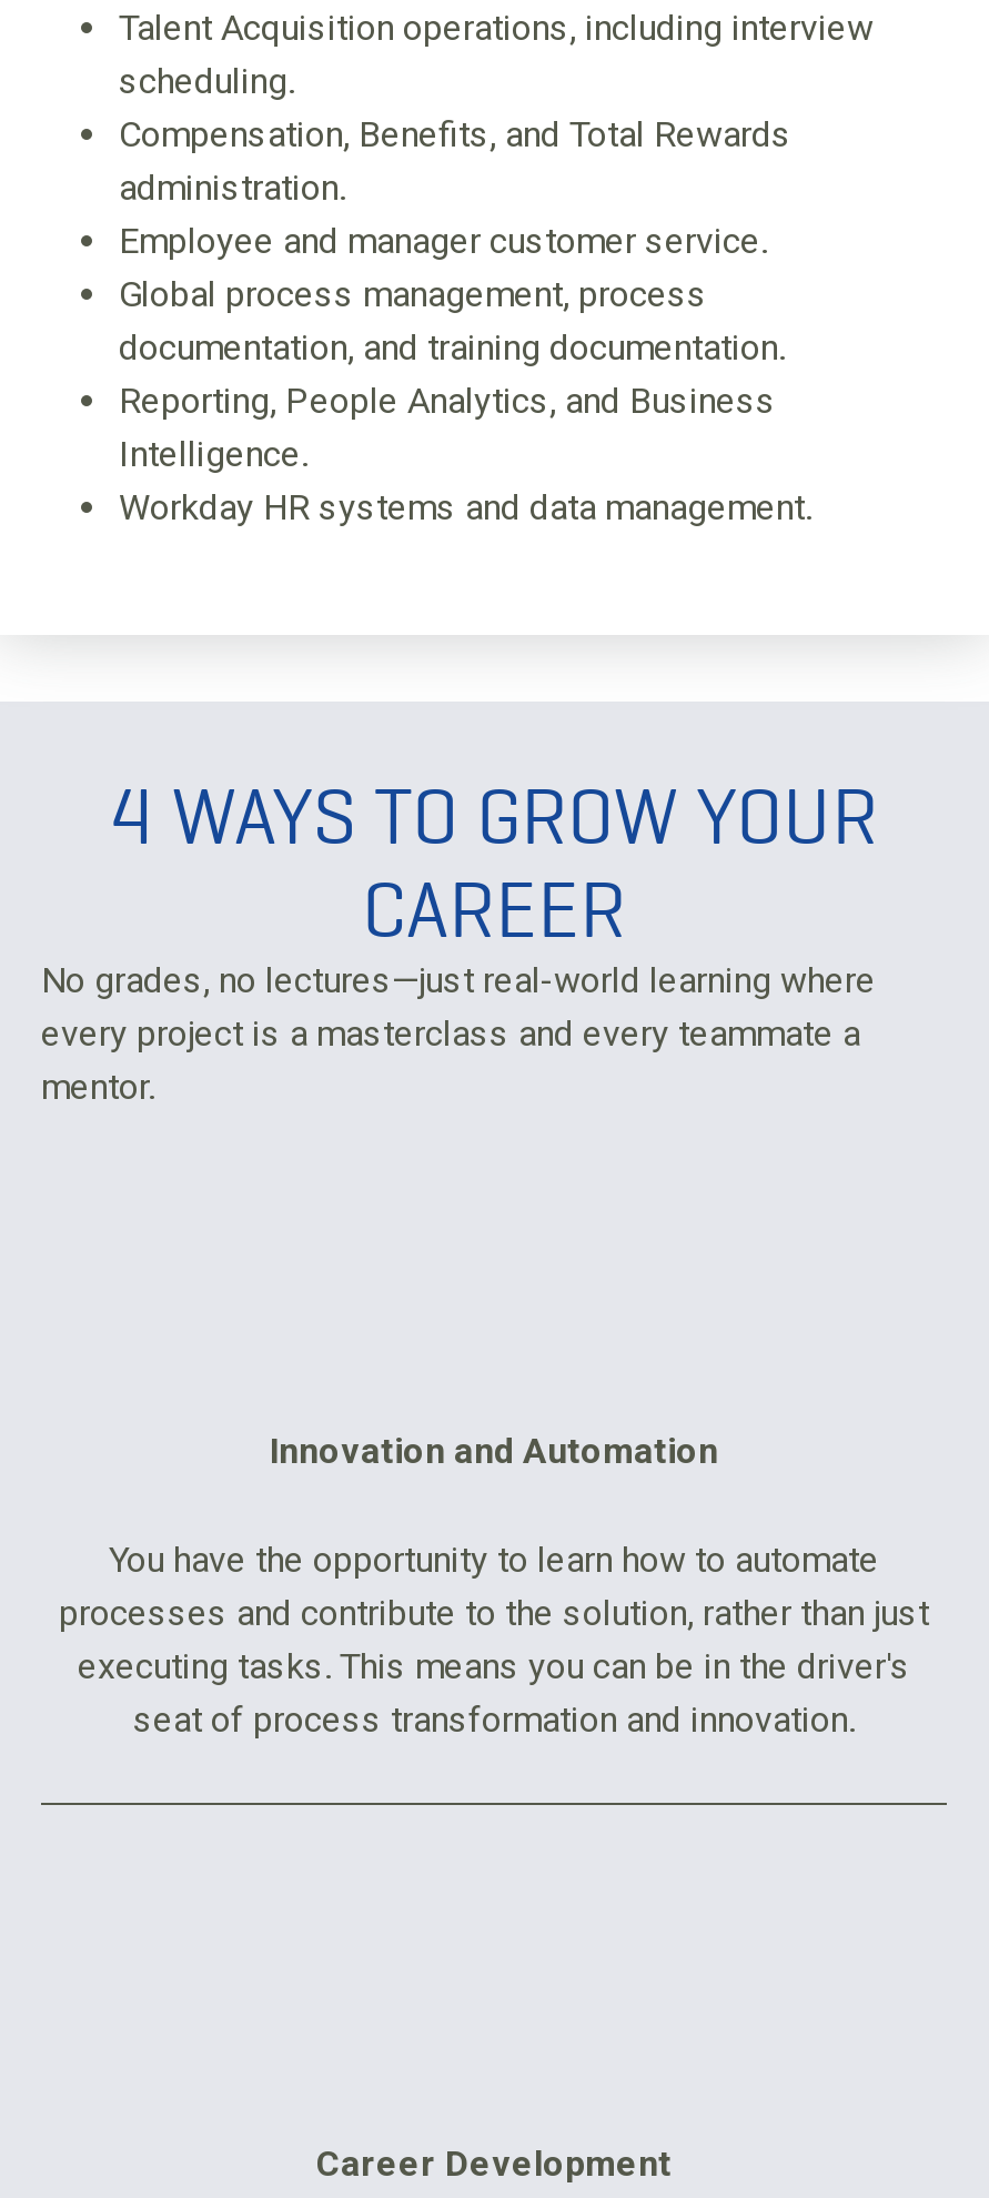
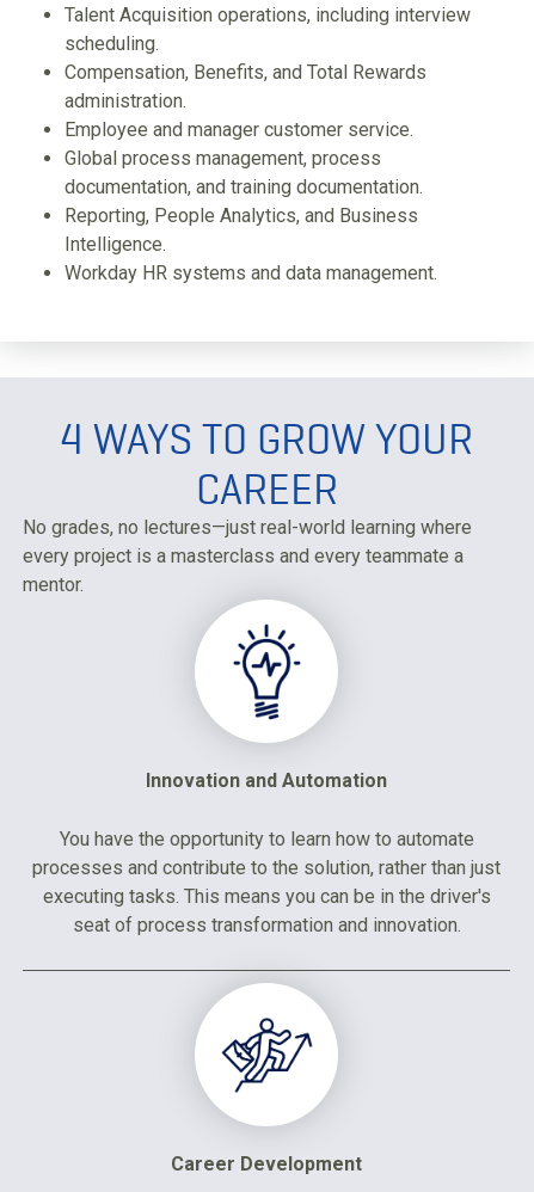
none -> [191,596,342,746] [image]
none -> [191,979,342,1130] [image]

